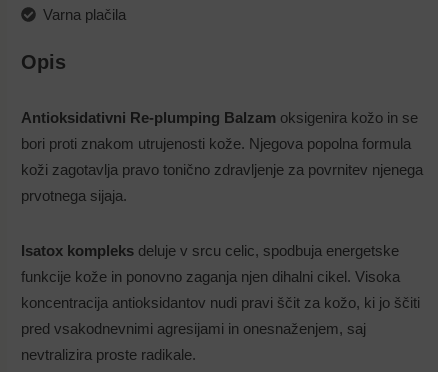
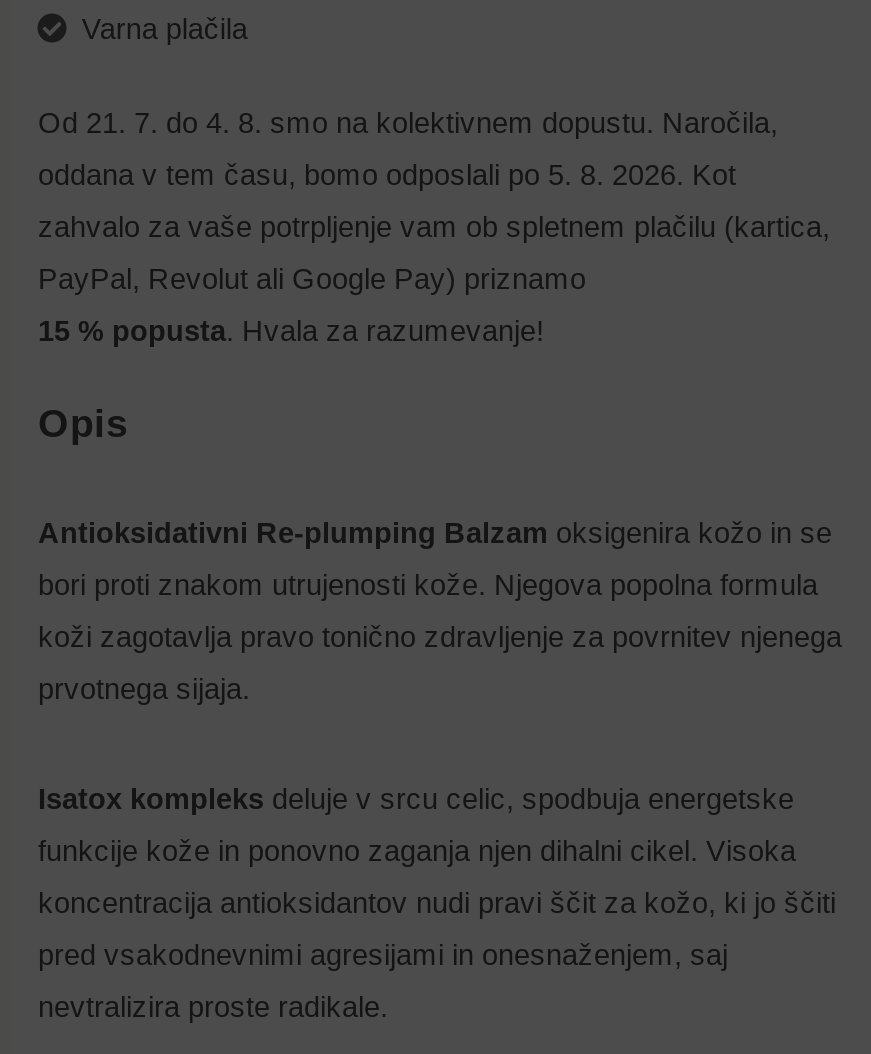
none -> [38,108,830,348] Od 21. 7. do 4. 8. smo na kolektivnem dopustu. Naročila, | oddana v tem času, bomo odposlali po 5. 8. 2026. Kot | zahvalo za vaše potrpljenje vam ob spletnem plačilu (kartica, | PayPal, Revolut ali Google Pay) priznamo | 15 % popusta. Hvala za razumevanje!

